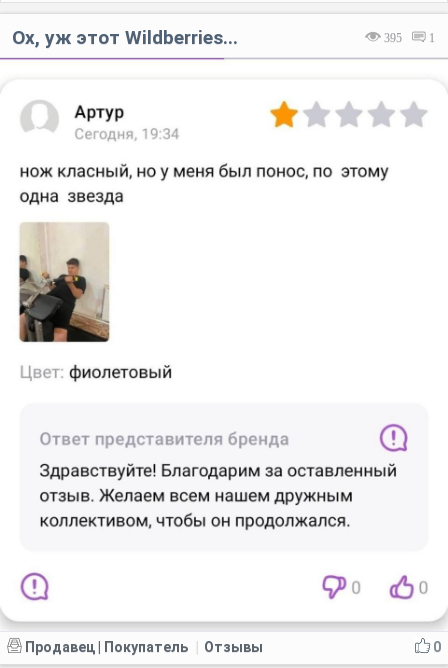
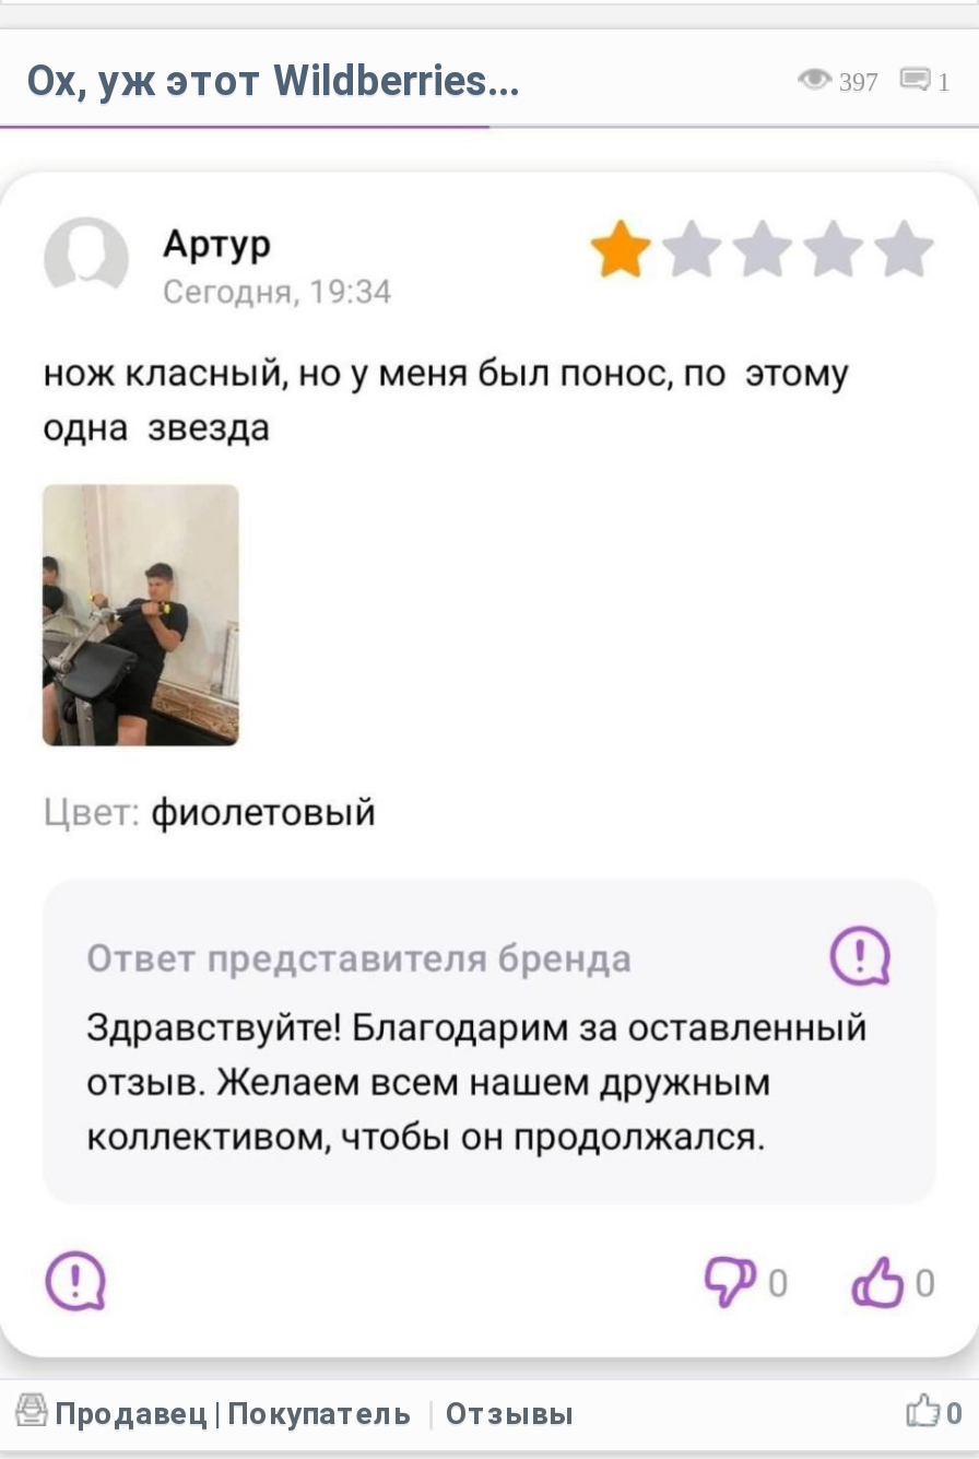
[381,31,435,45] 395 1 -> [833,67,951,97] 397 1

